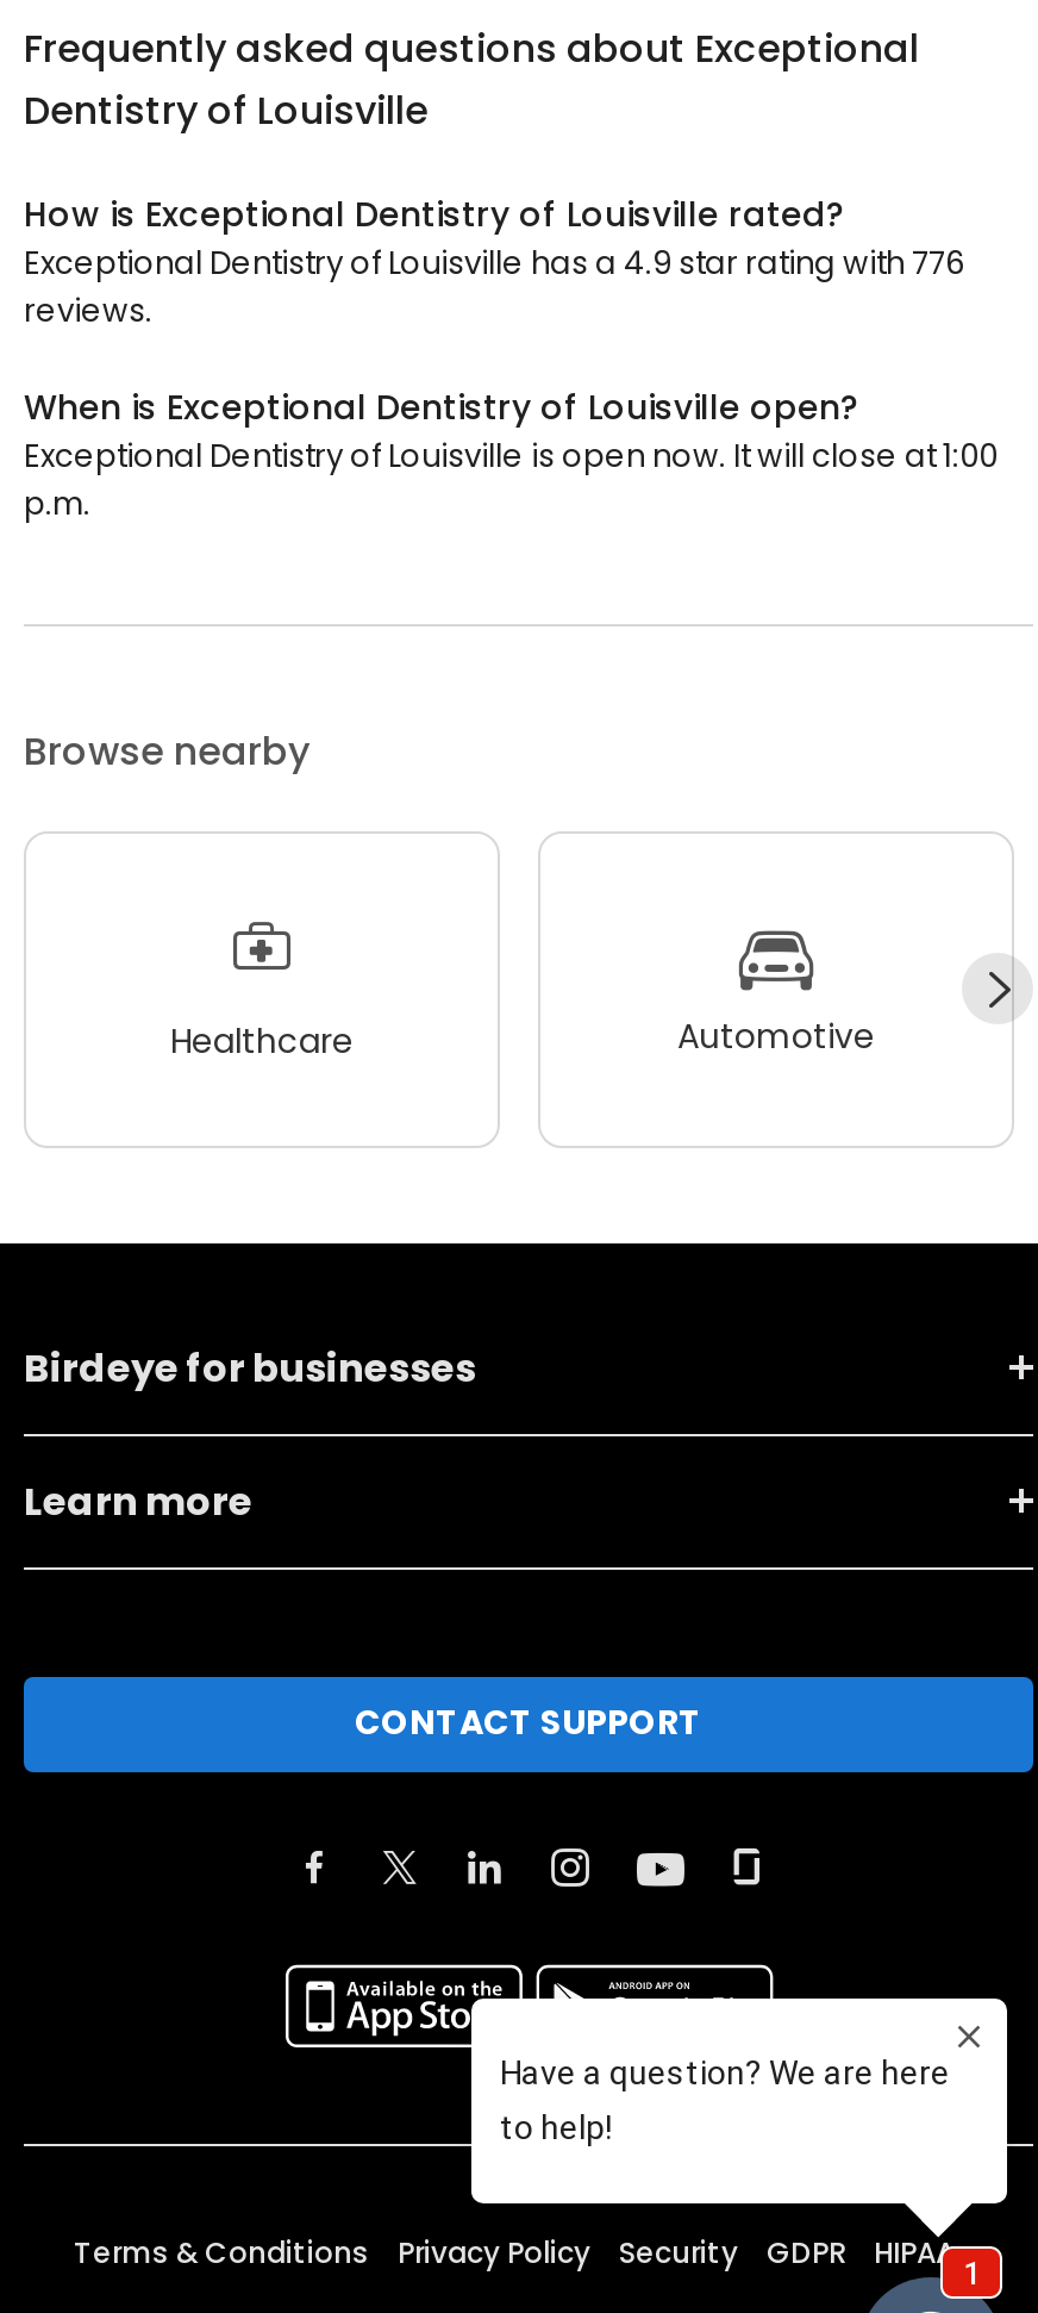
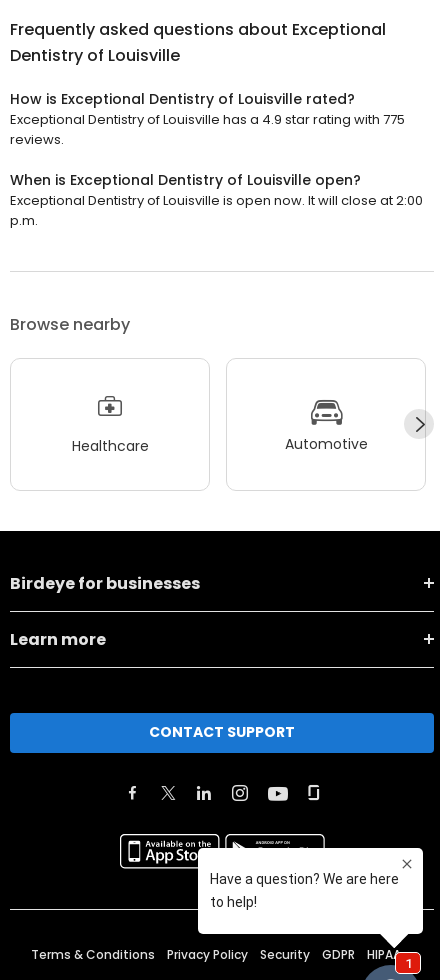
[24,240,964,286] Exceptional Dentistry of Louisville has a 4.9 star rating with 776 -> [10,110,405,129] Exceptional Dentistry of Louisville has a 4.9 star rating with 775
[24,433,998,479] Exceptional Dentistry of Louisville is open now. It will close at 1:00 -> [10,191,423,210] Exceptional Dentistry of Louisville is open now. It will close at 2:00

